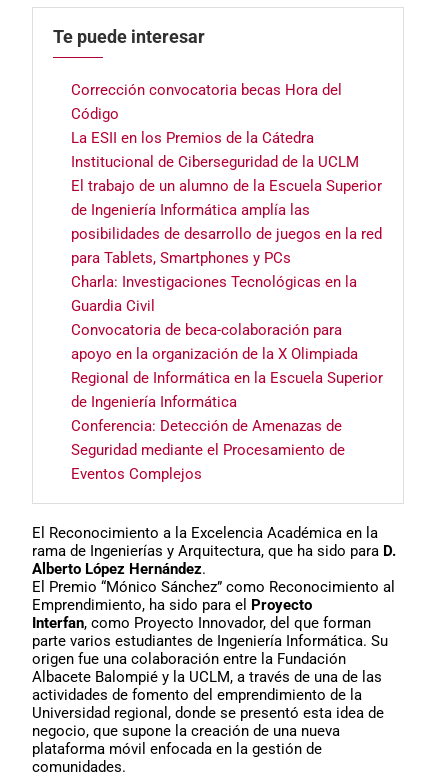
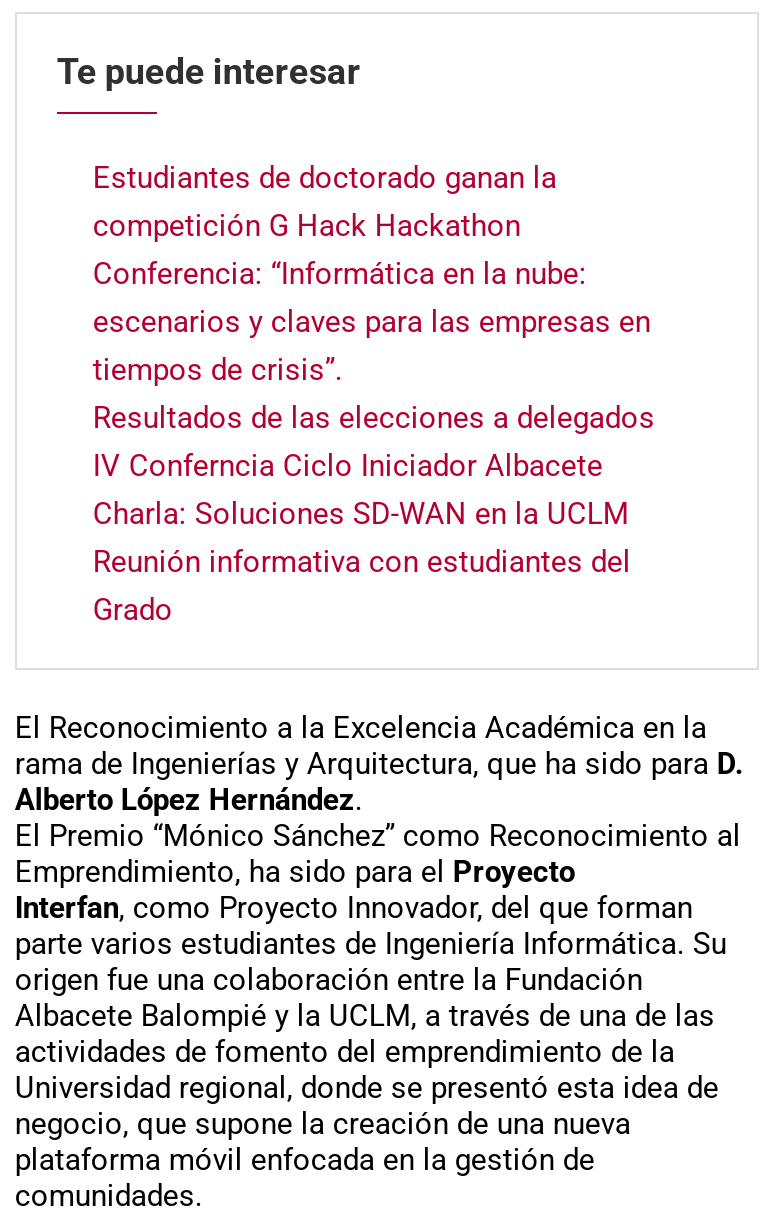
[71,81,383,483] Corrección convocatoria becas Hora del | Código | La ESII en los Premios de la Cátedra | Institucional de Ciberseguridad de la UCLM | El trabajo de un alumno de la Escuela Superior | de Ingeniería Informática amplía las | posibilidades de desarrollo de juegos en la red | para Tablets, Smartphones y PCs | Charla: Investigaciones Tecnológicas en la | Guardia Civil | Convocatoria de beca-colaboración para | apoyo en la organización de la X Olimpiada | Regional de Informática en la Escuela Superior | de Ingeniería Informática | Conferencia: Detección de Amenazas de | Seguridad mediante el Procesamiento de | Eventos Complejos -> [93,160,655,628] Estudiantes de doctorado ganan la | competición G Hack Hackathon | Conferencia: “Informática en la nube: | escenarios y claves para las empresas en | tiempos de crisis”. | Resultados de las elecciones a delegados | IV Conferncia Ciclo Iniciador Albacete | Charla: Soluciones SD-WAN en la UCLM | Reunión informativa con estudiantes del | Grado

